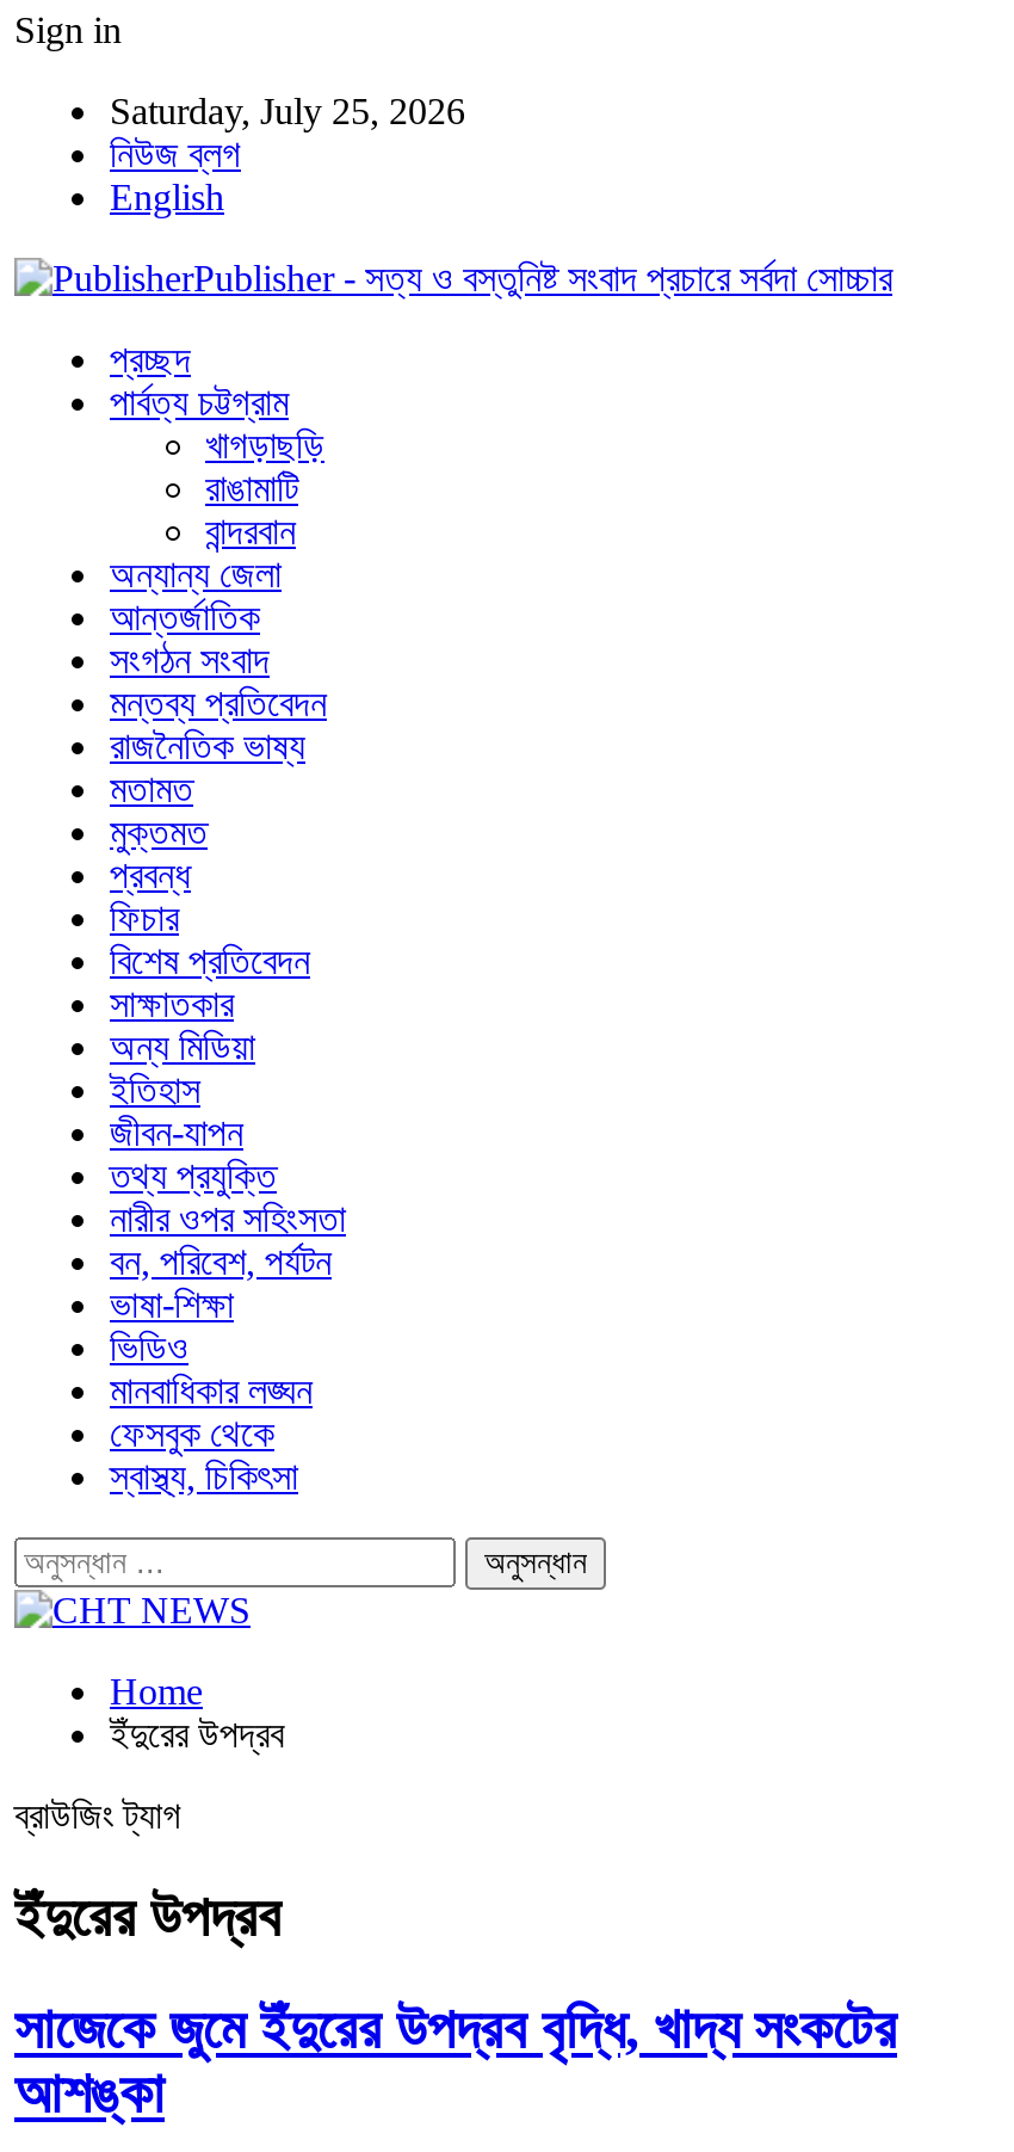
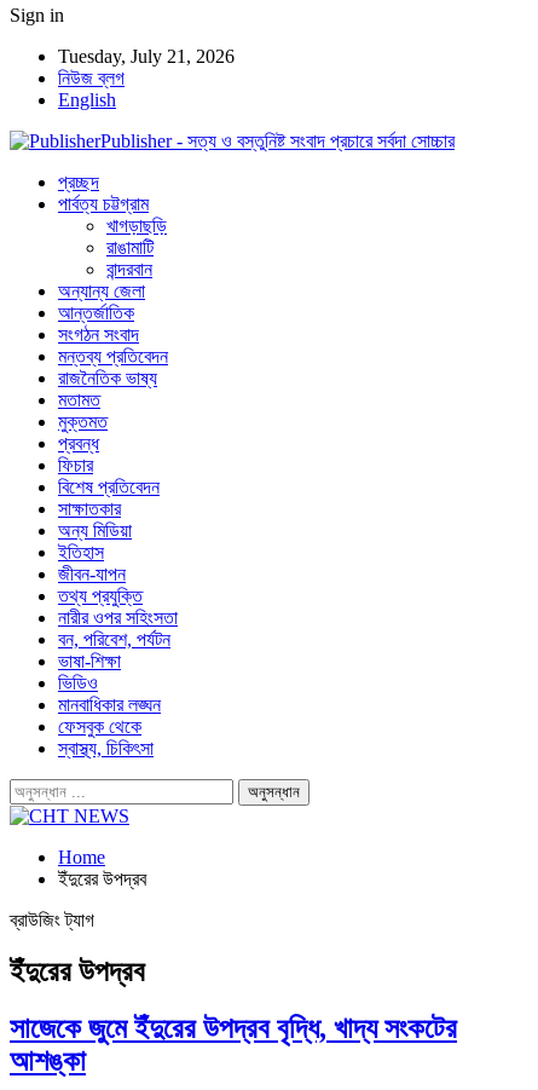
[110,91,465,131] Saturday, July 25, 2026 -> [58,46,235,67] Tuesday, July 21, 2026

